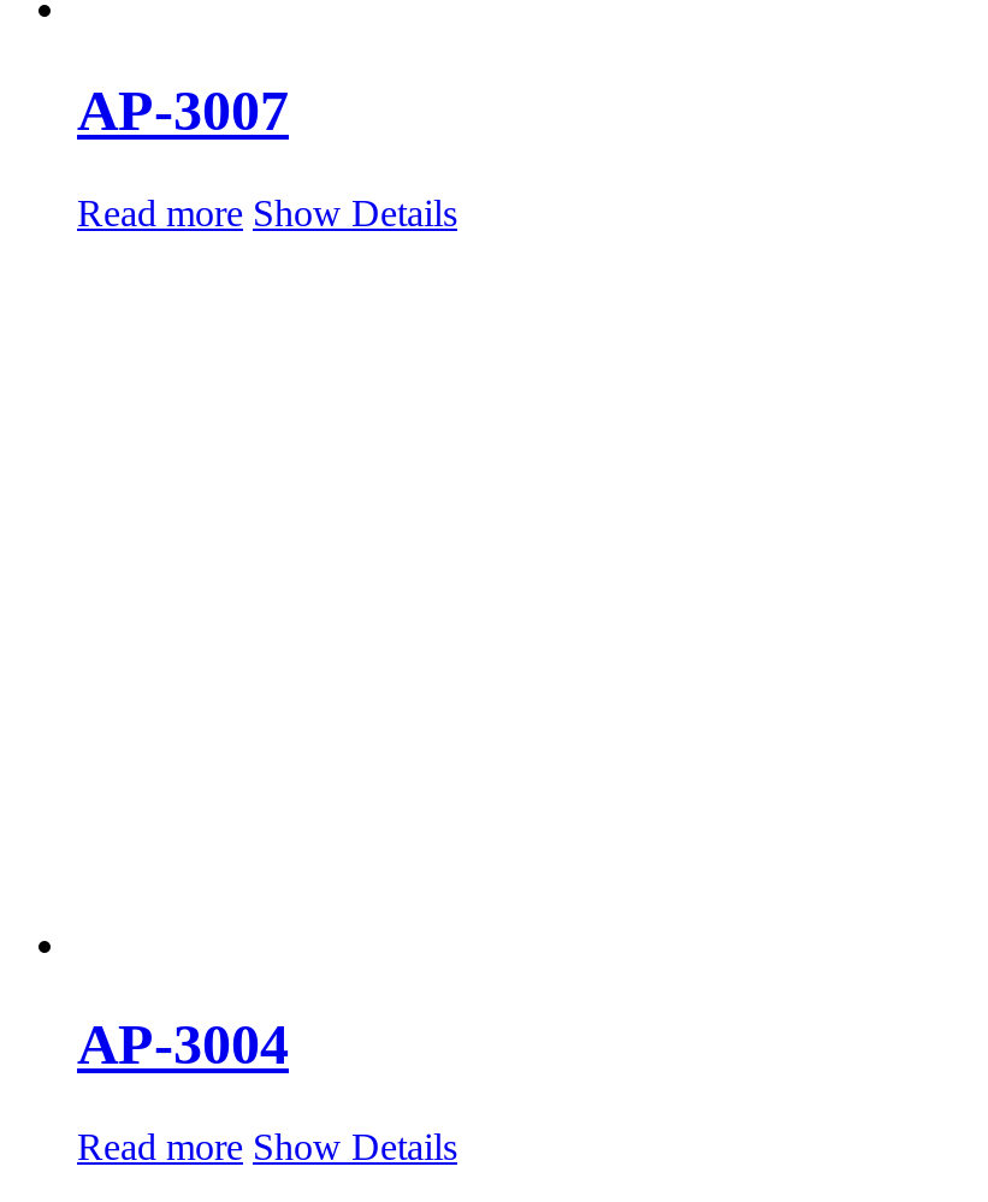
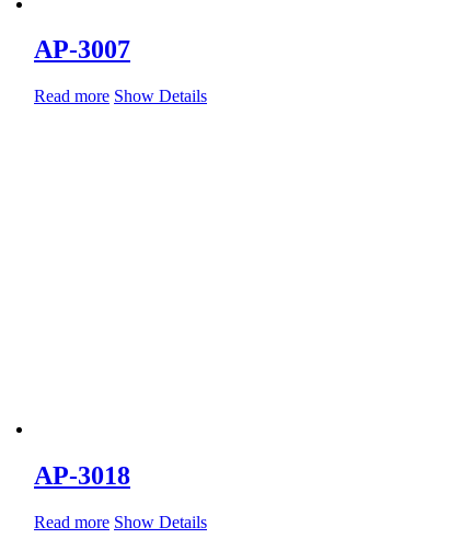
[77,1014,289,1076] AP-3004 -> [34,462,130,490] AP-3018

